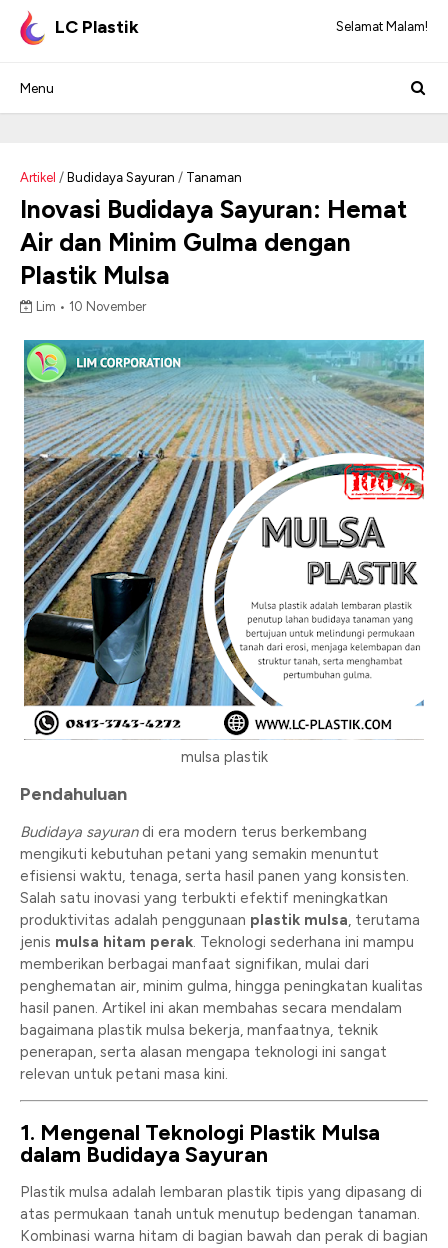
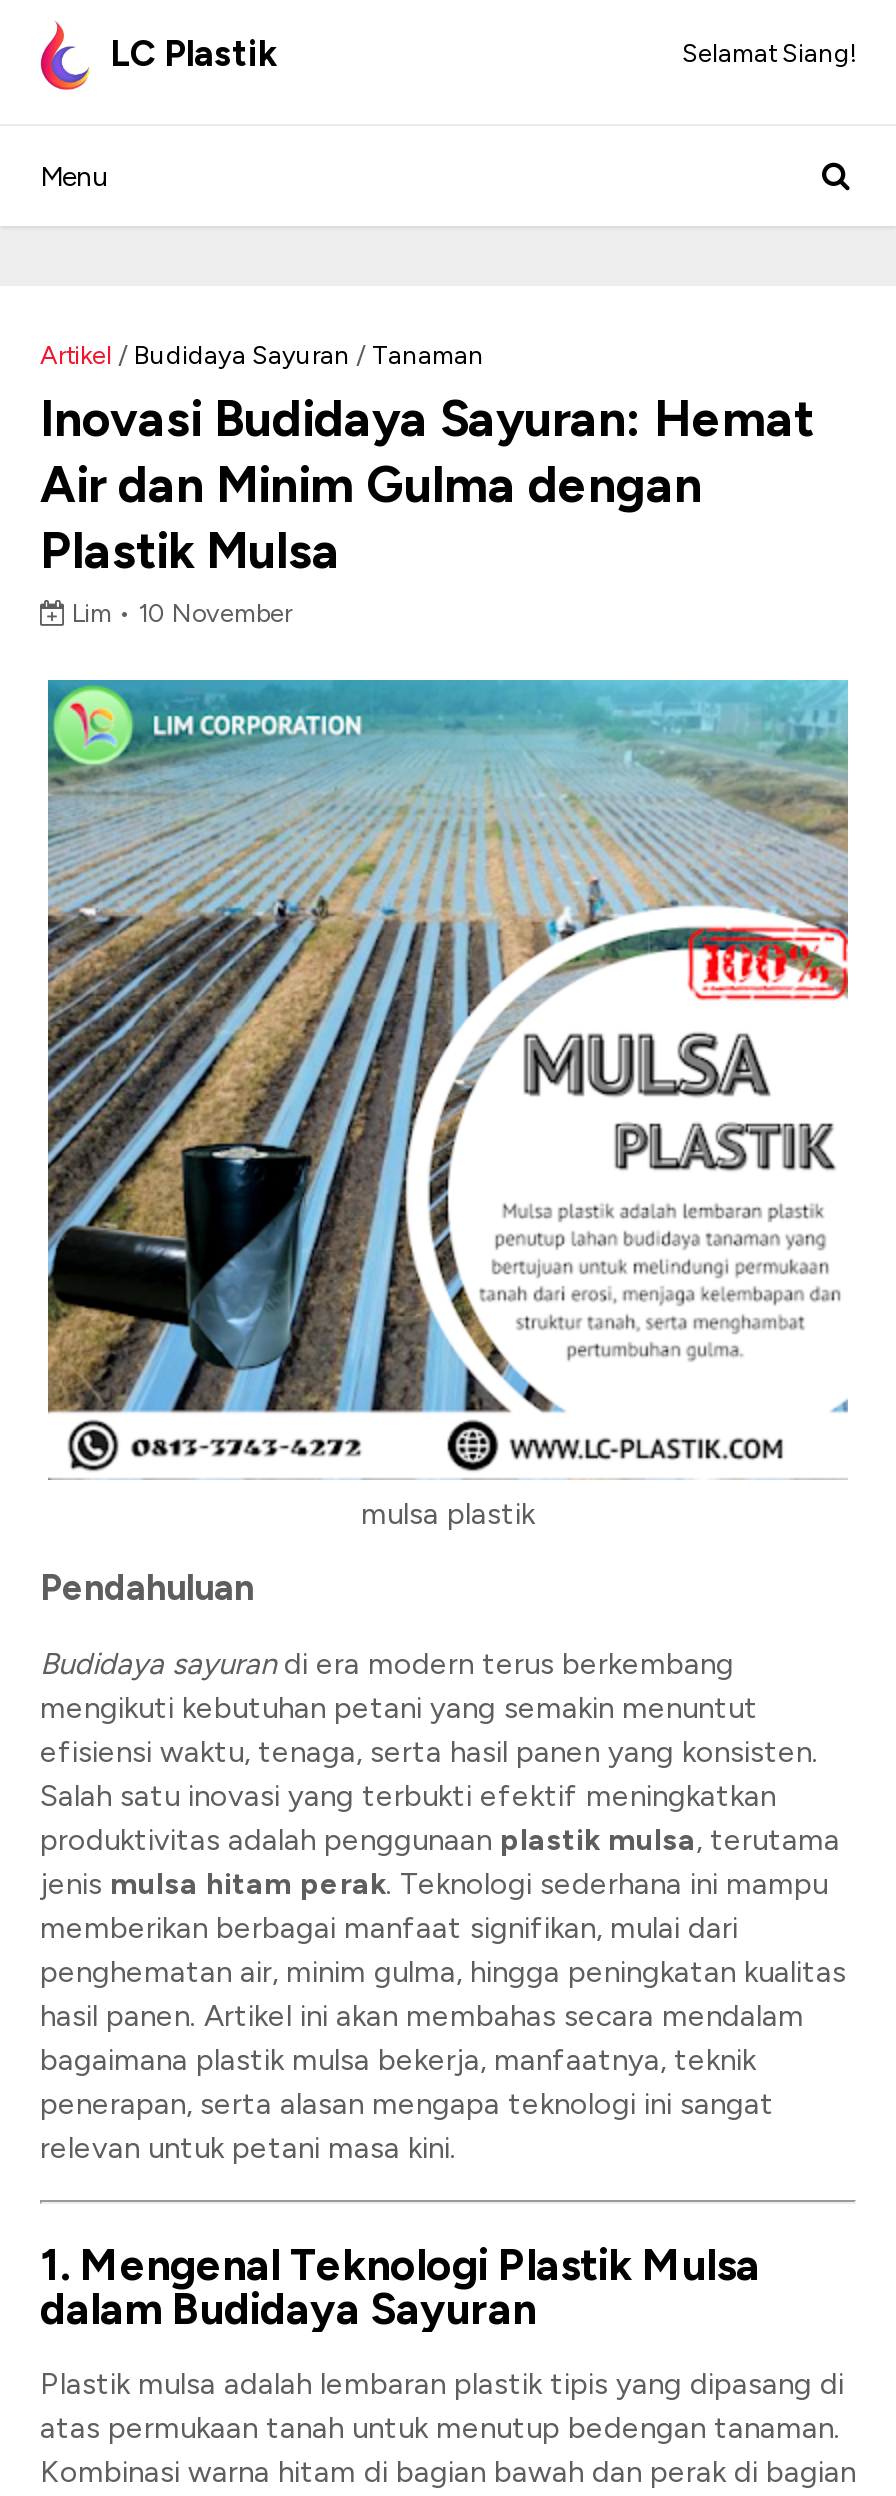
[336,19,428,34] Selamat Malam! -> [682,38,856,68] Selamat Siang!

